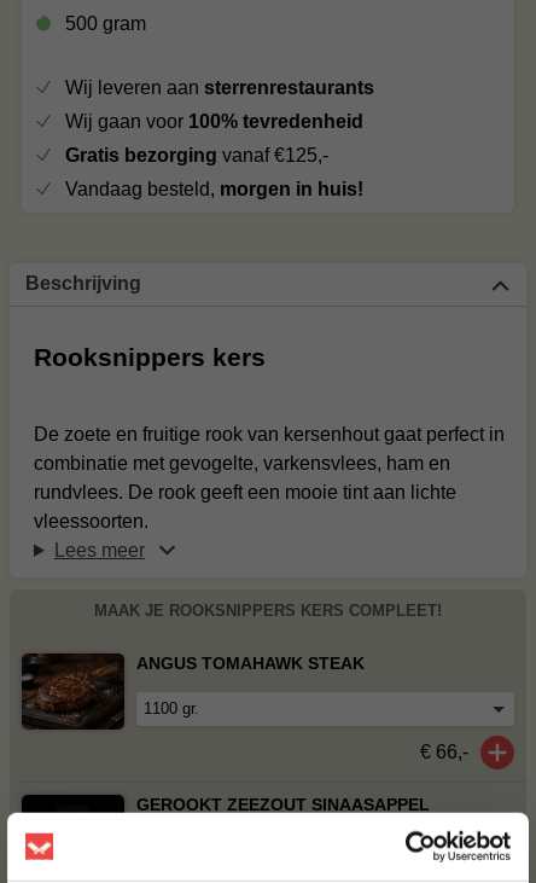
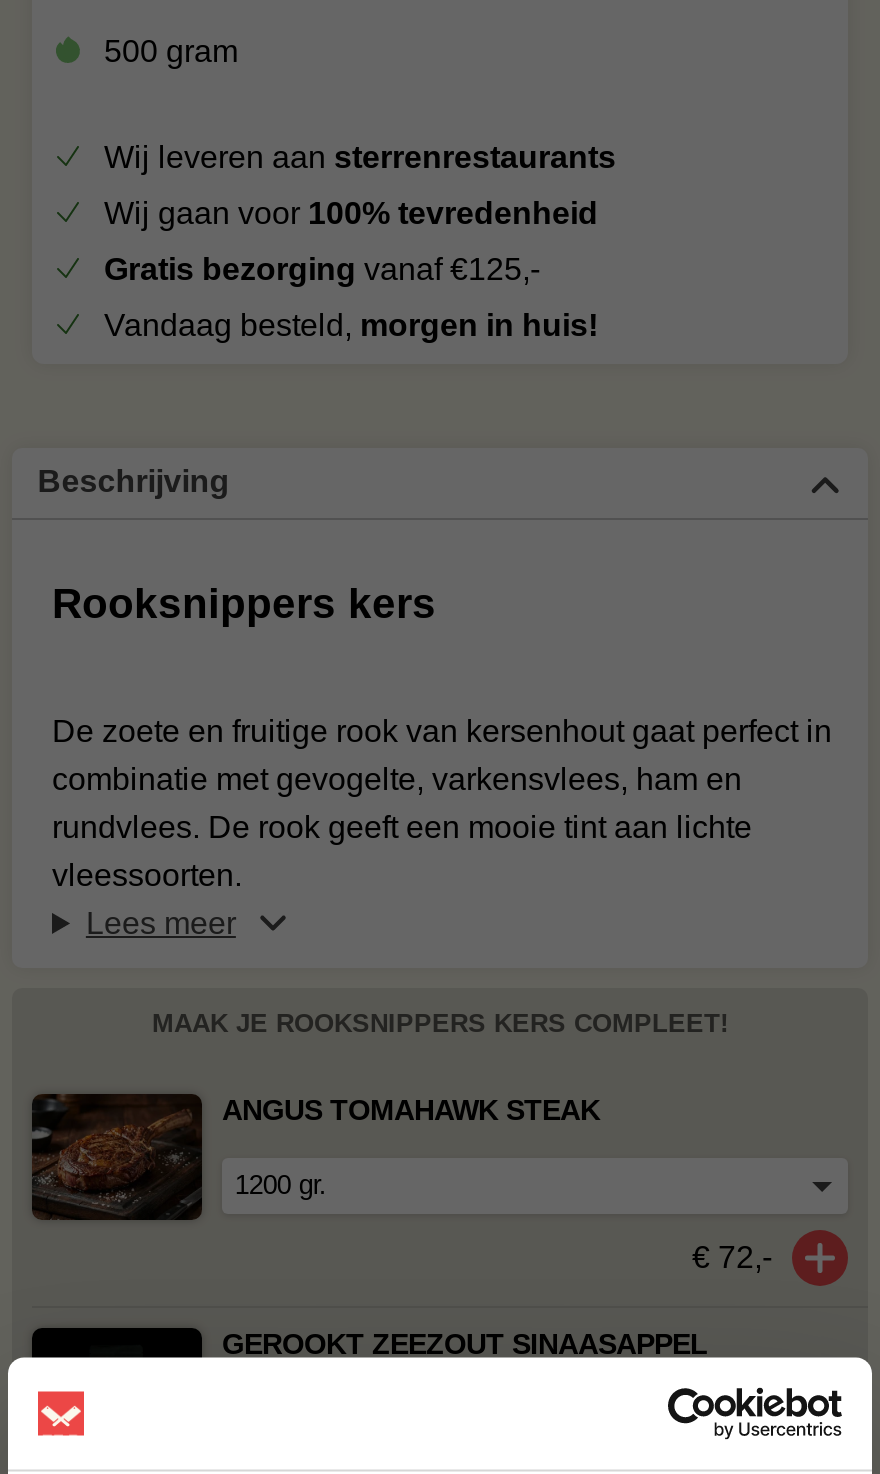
[420,741,468,762] € 66,- -> [692,1240,772,1274] € 72,-

